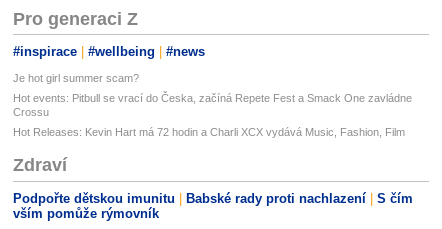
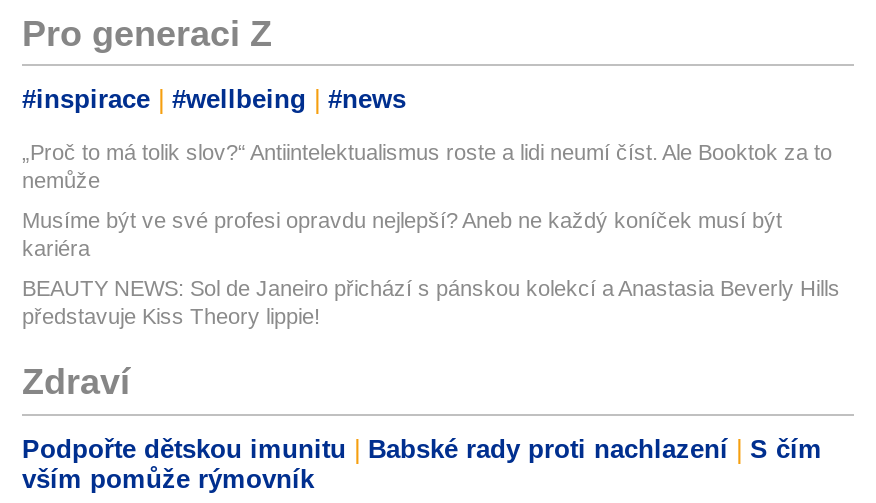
[13,72,139,84] Je hot girl summer scam? -> [22,140,832,192] „Proč to má tolik slov?“ Antiintelektualismus roste a lidi neumí číst. Ale Booktok za to | nemůže
[13,92,412,118] Hot events: Pitbull se vrací do Česka, začíná Repete Fest a Smack One zavládne | Crossu -> [22,208,782,260] Musíme být ve své profesi opravdu nejlepší? Aneb ne každý koníček musí být | kariéra
[13,126,405,138] Hot Releases: Kevin Hart má 72 hodin a Charli XCX vydává Music, Fashion, Film -> [22,276,840,328] BEAUTY NEWS: Sol de Janeiro přichází s pánskou kolekcí a Anastasia Beverly Hills | představuje Kiss Theory lippie!

